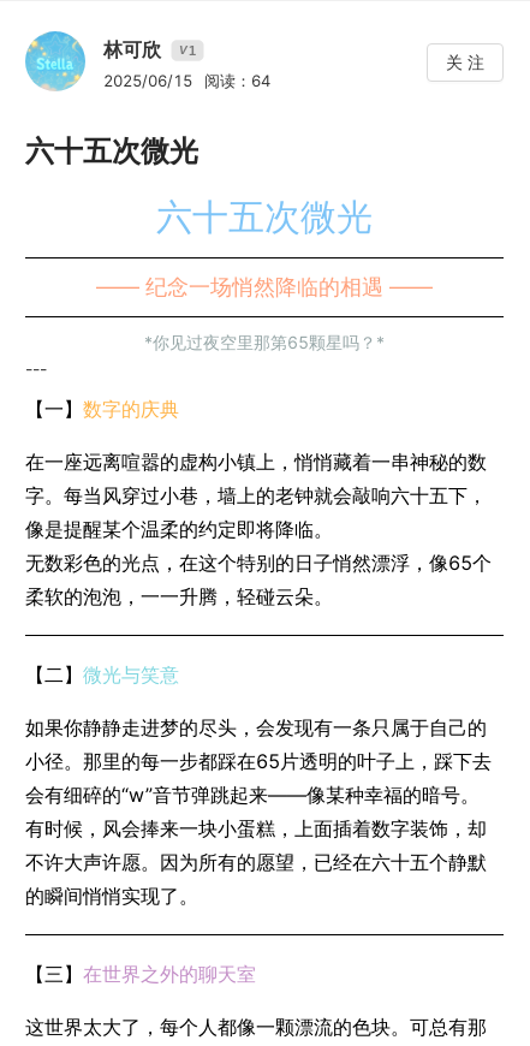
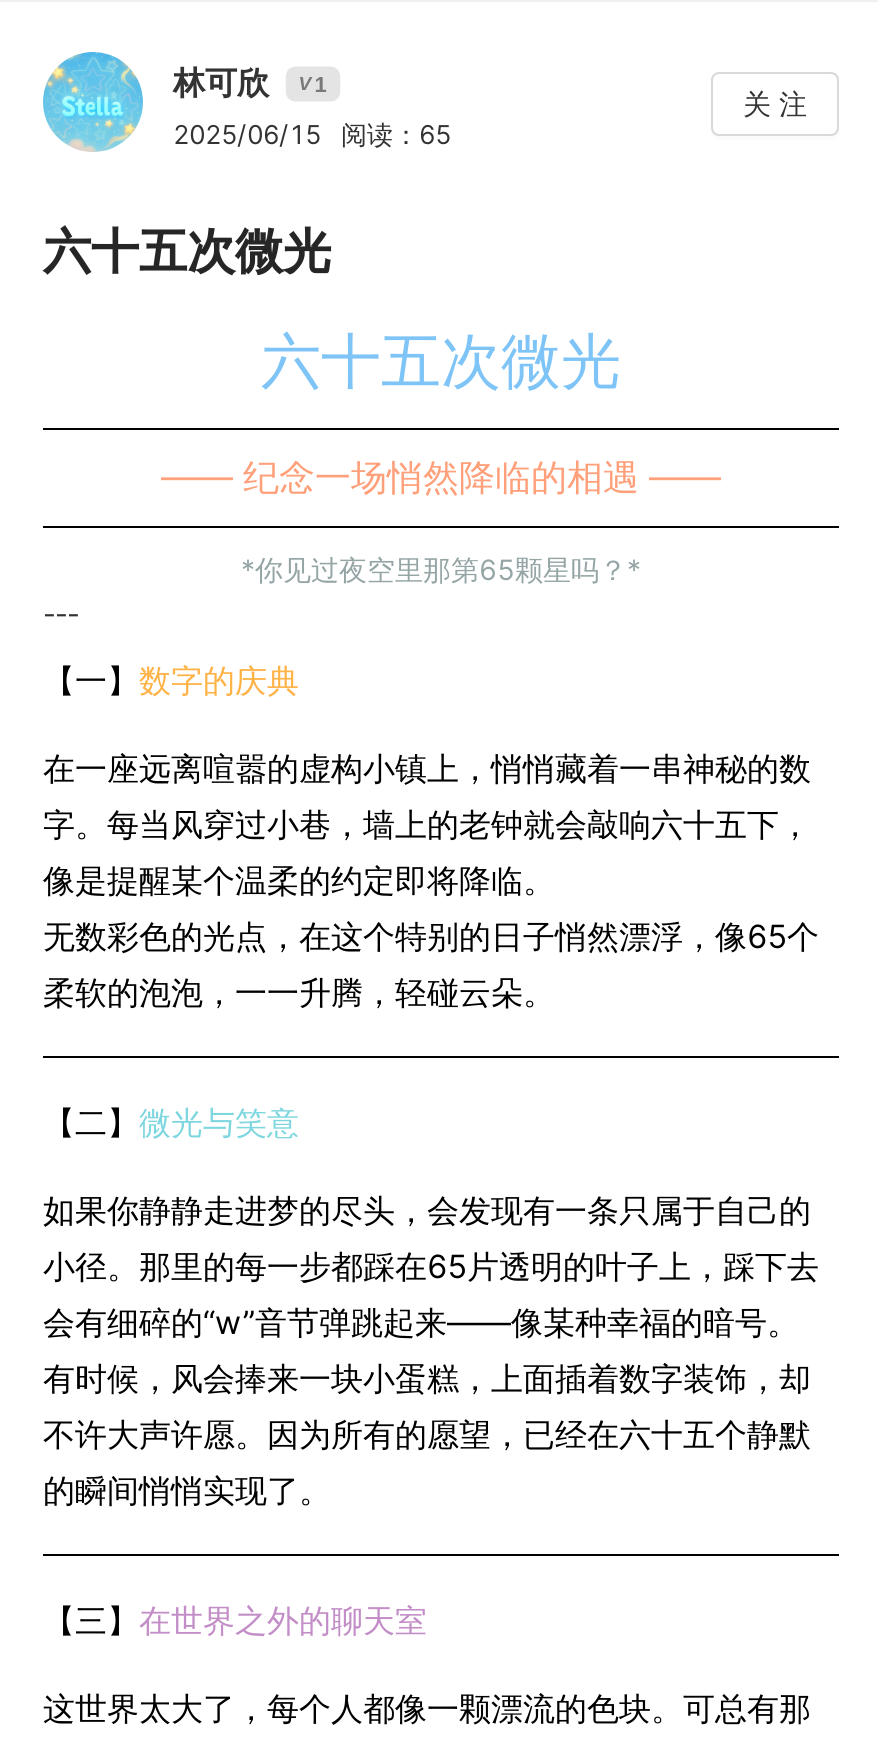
[103,71,270,90] 2025/06/15 阅读：64 -> [173,118,451,150] 2025/06/15 阅读：65

